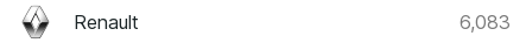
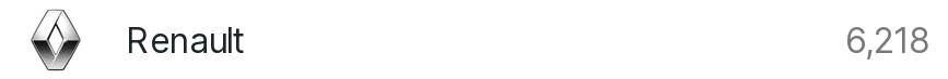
[460,10,511,33] 6,083 -> [845,17,931,61] 6,218

